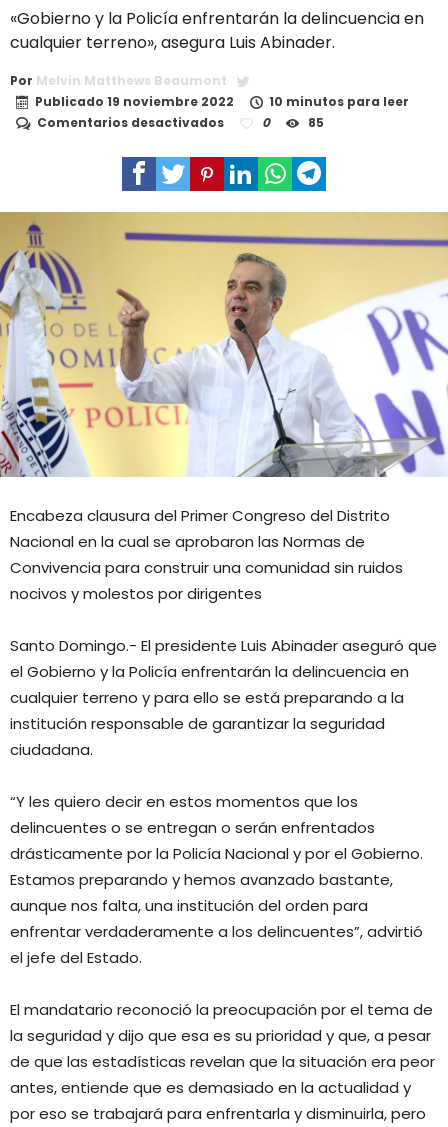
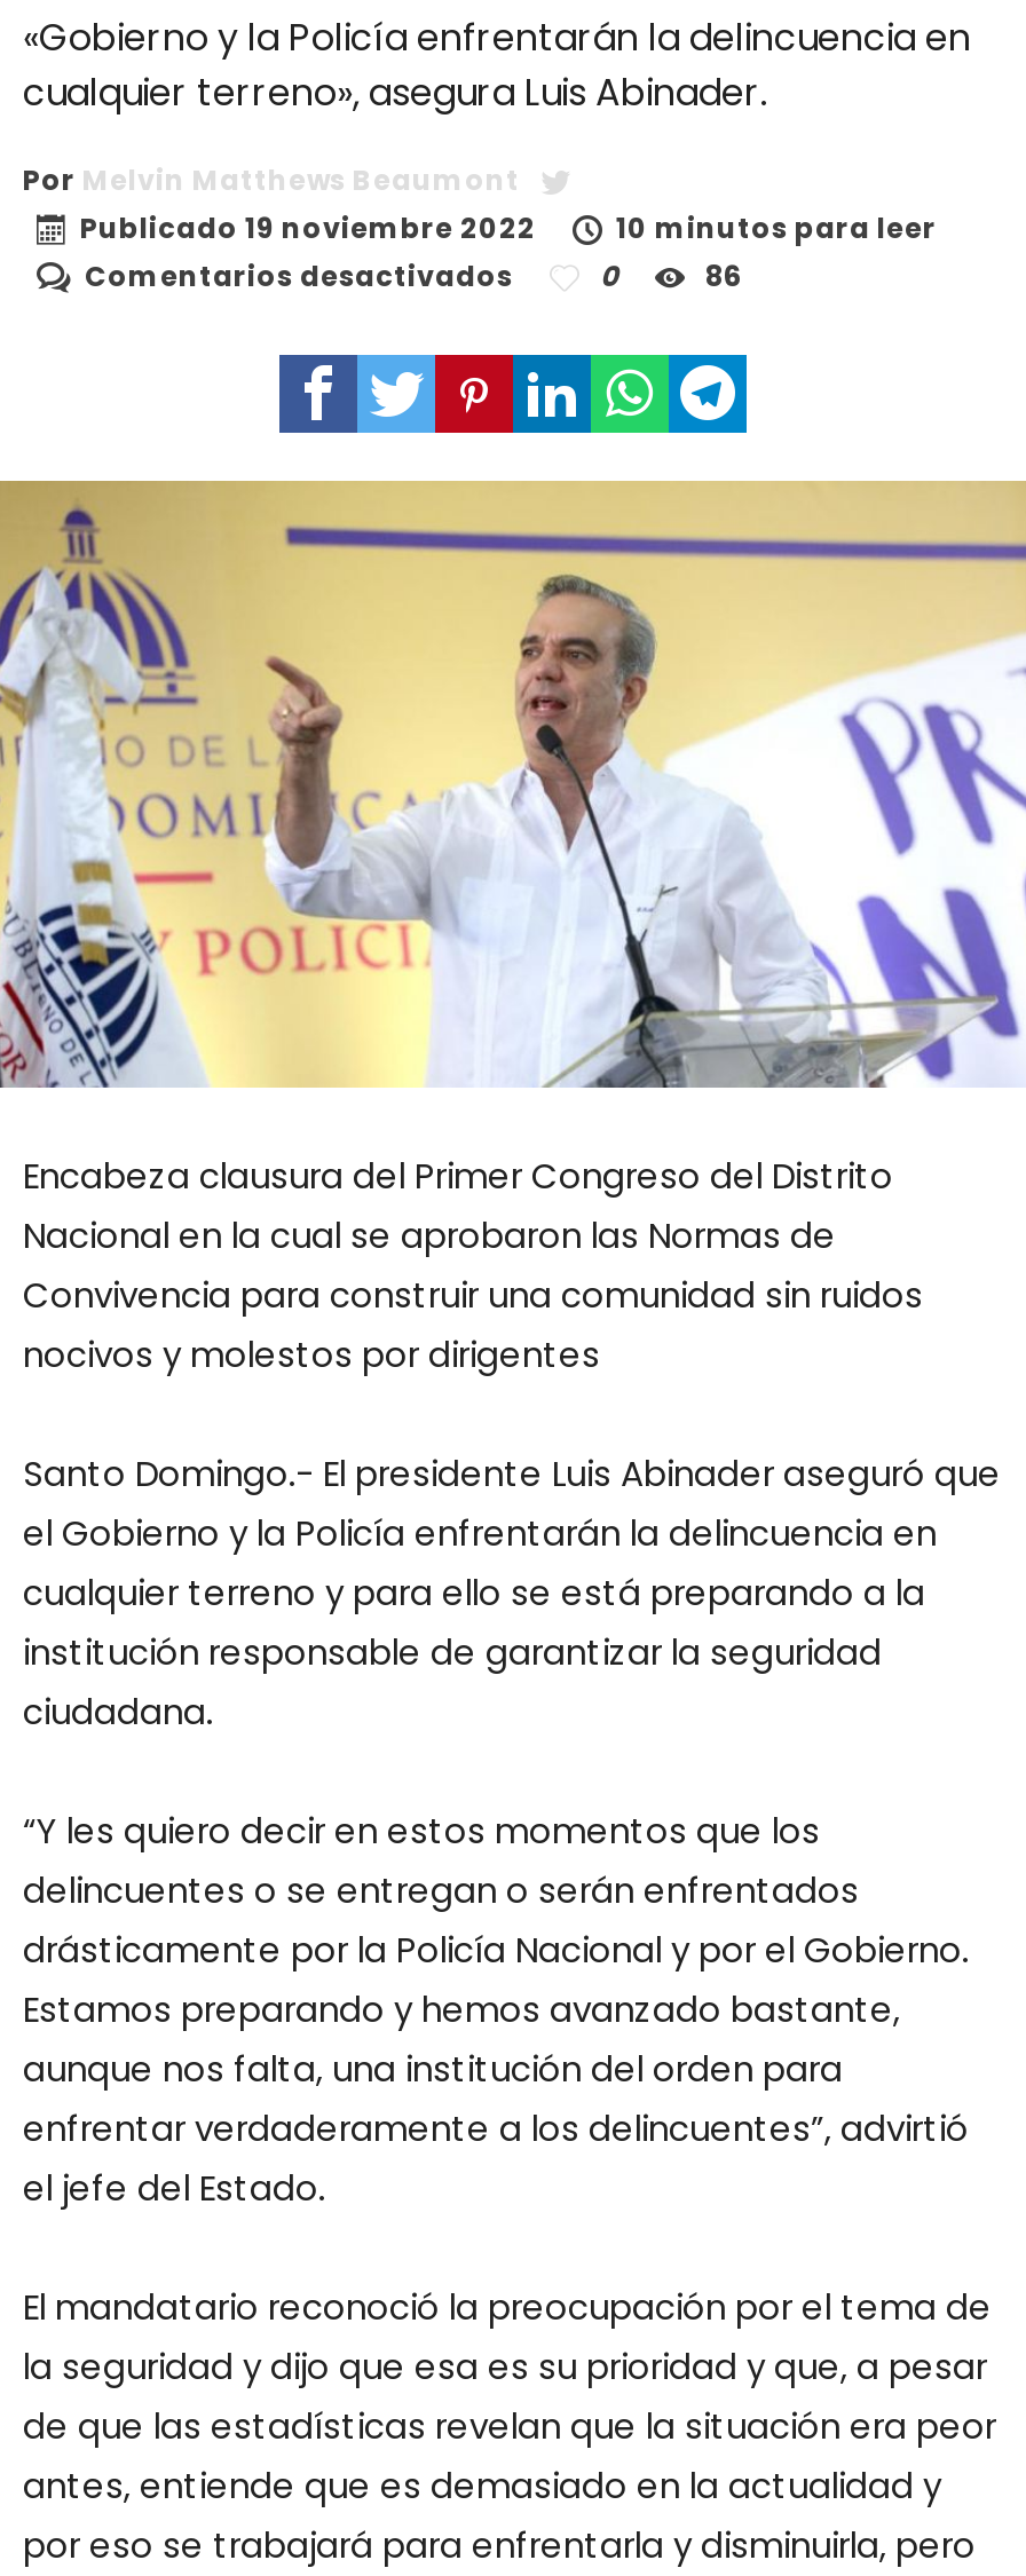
[305,114,324,131] 85 -> [699,256,742,295] 86

